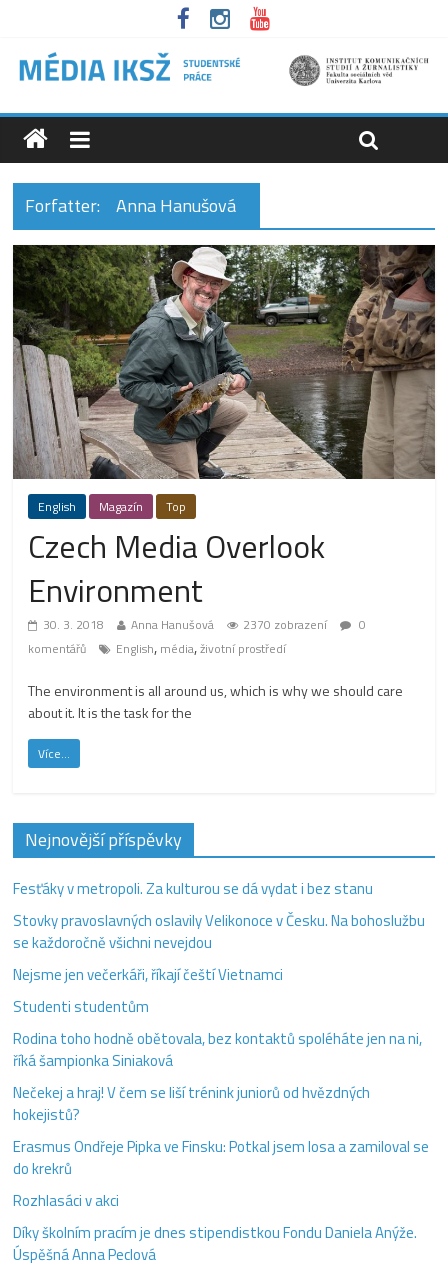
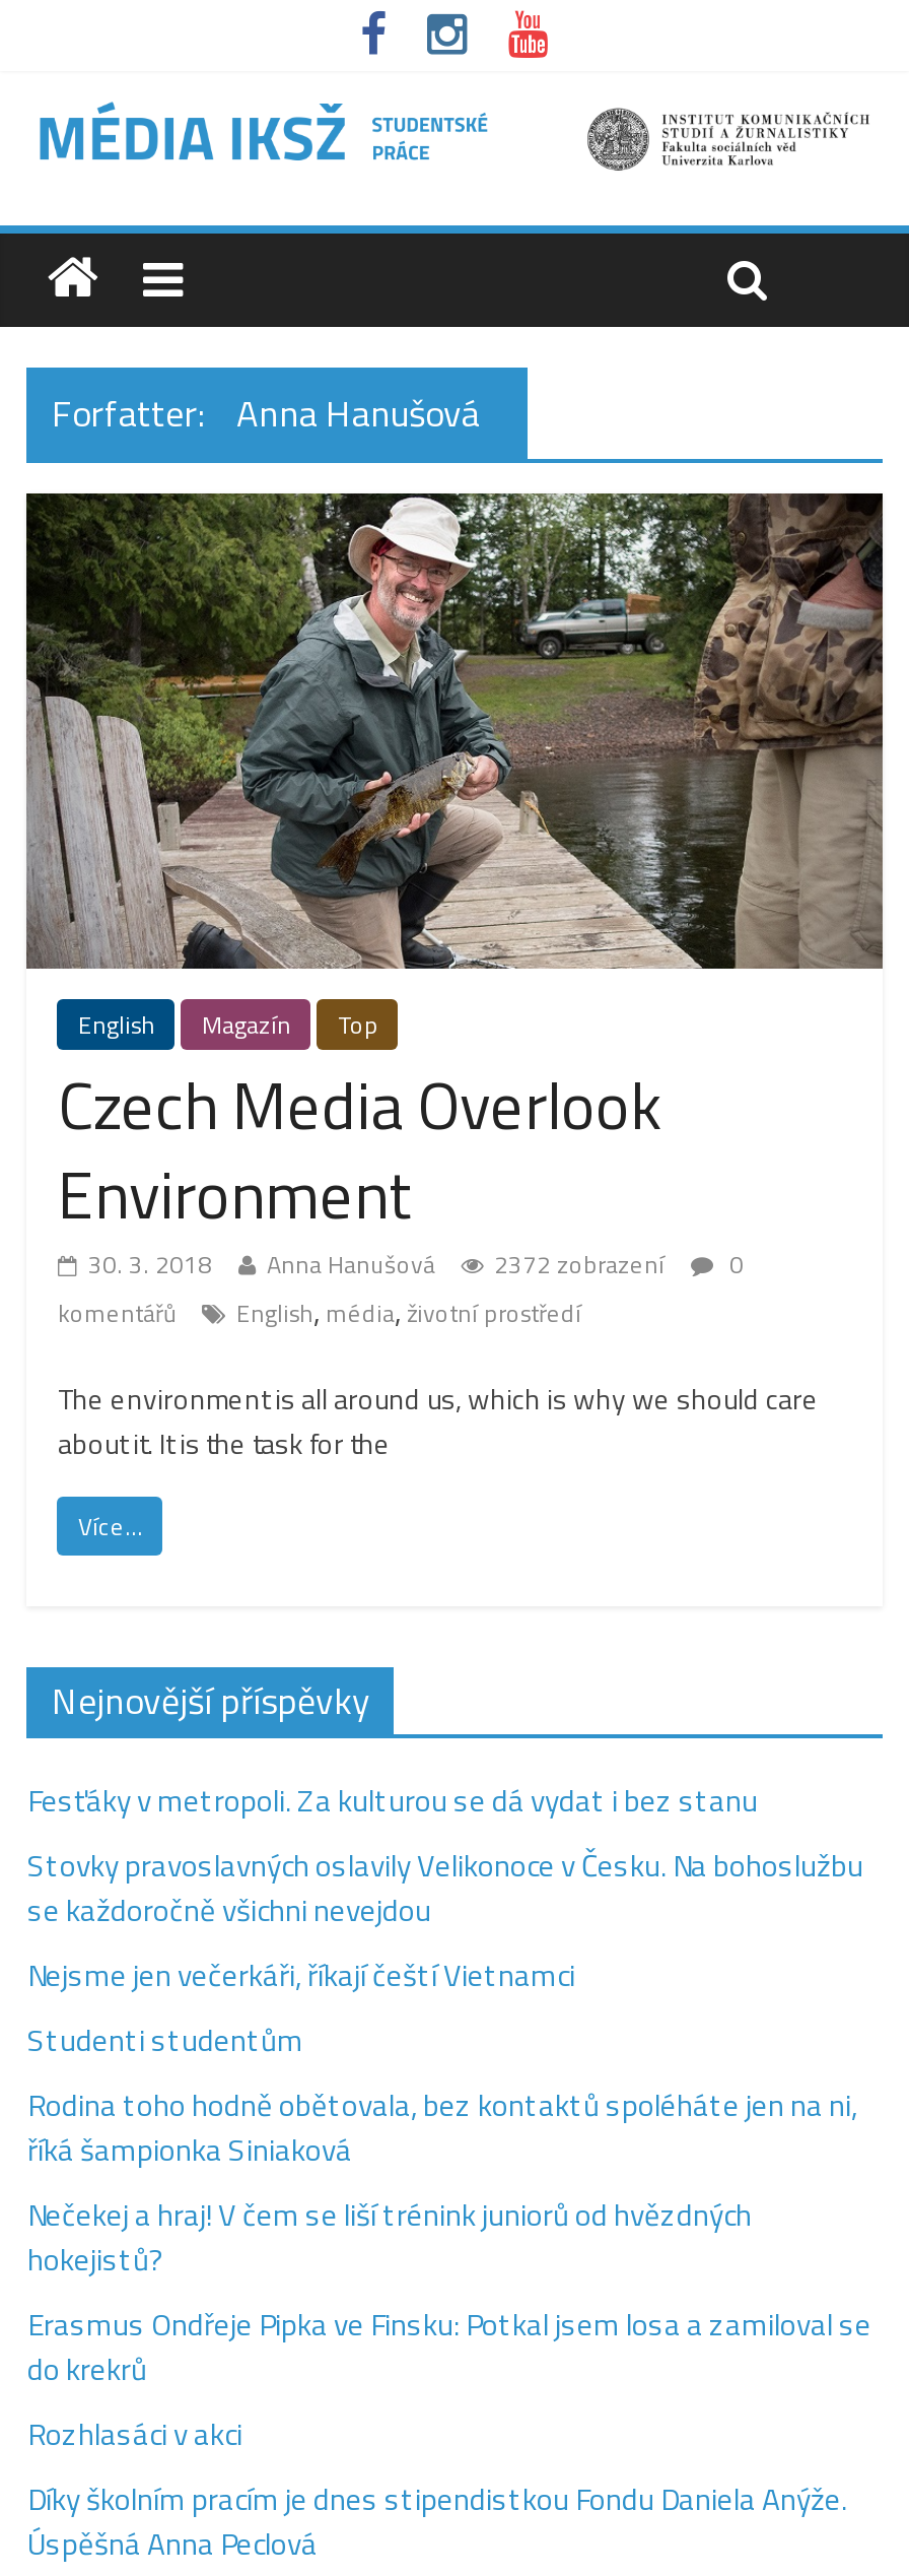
[243,615,327,634] 2370 zobrazení -> [494,1244,664,1283] 2372 zobrazení

